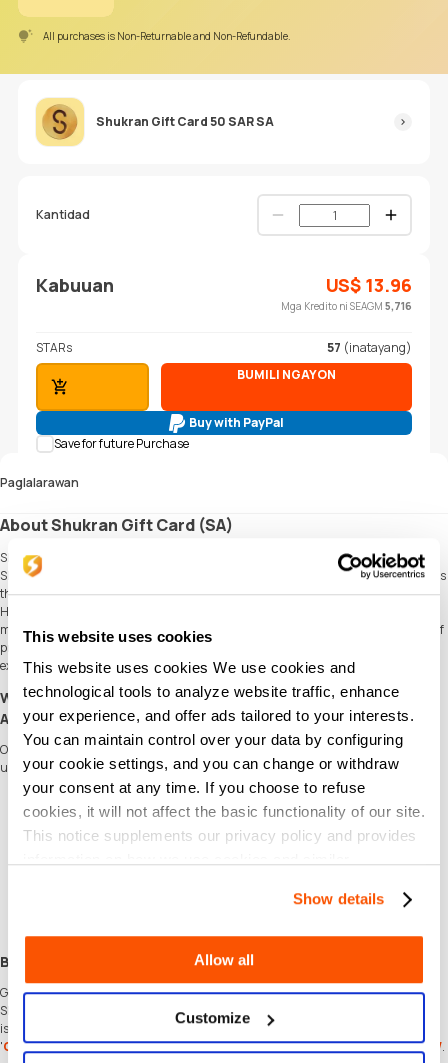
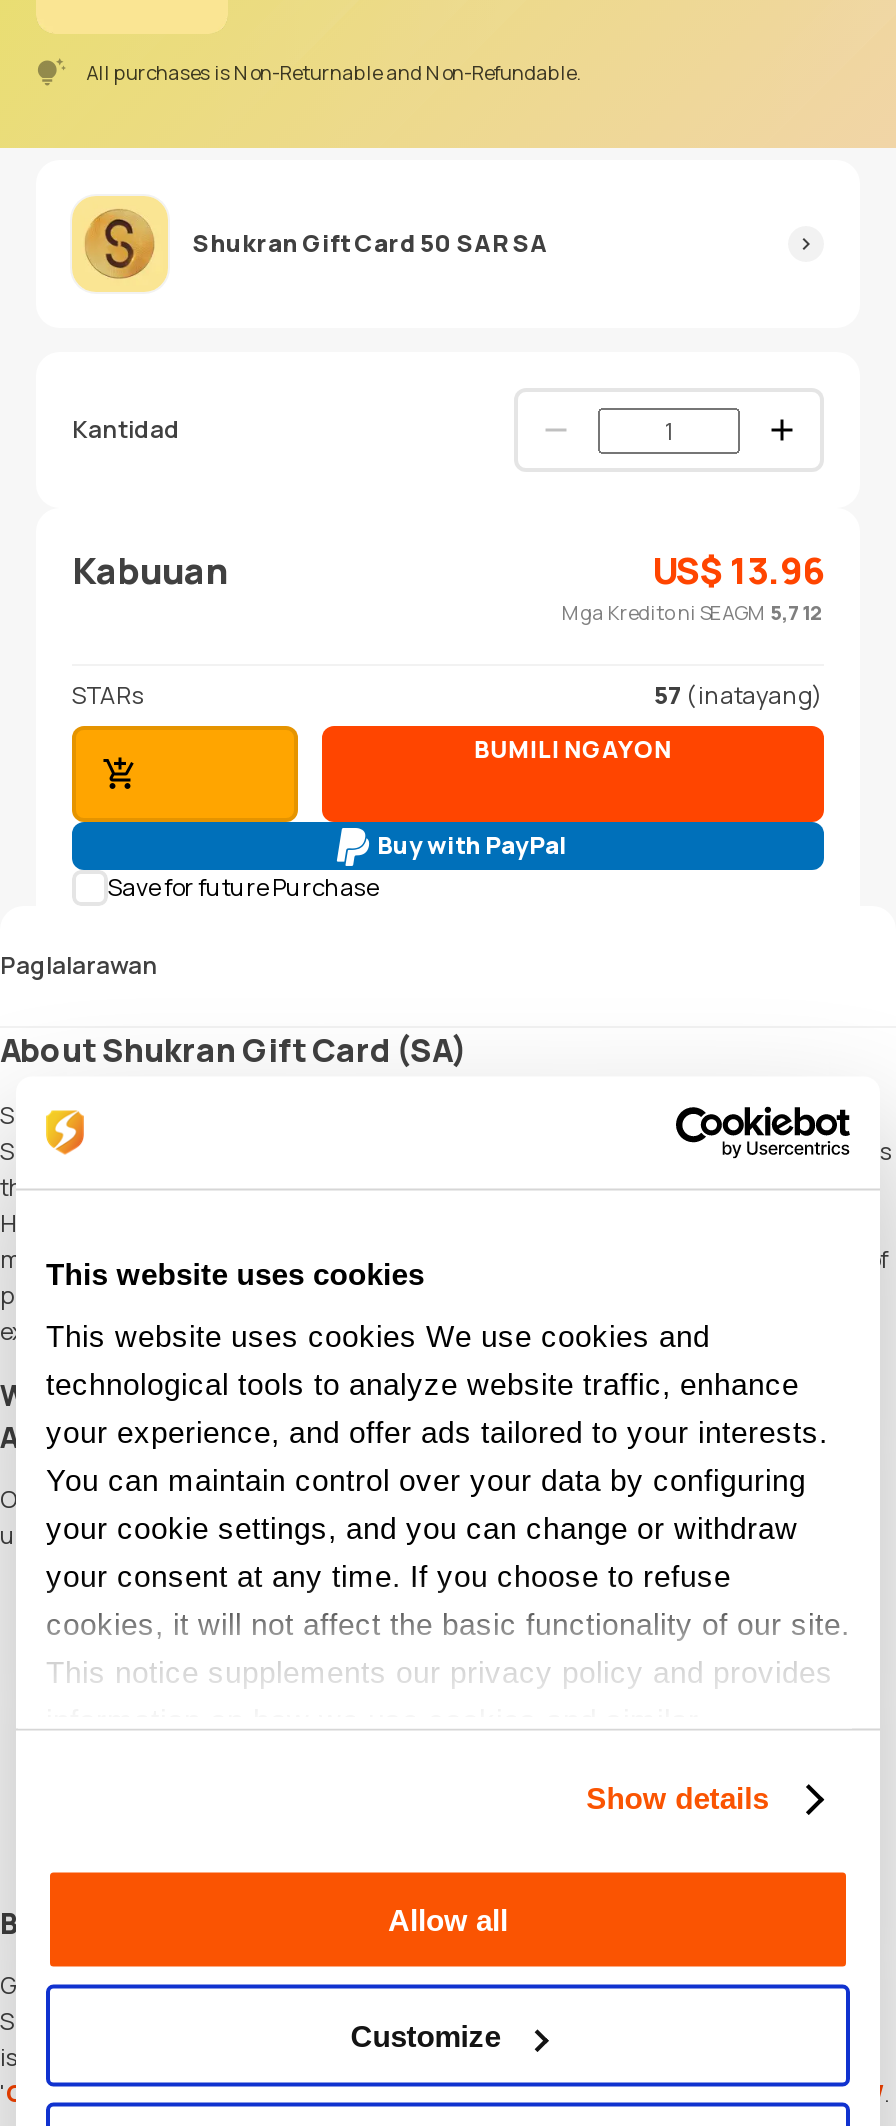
[281,299,412,313] Mga Kredito ni SEAGM 5,716 -> [562,598,824,626] Mga Kredito ni SEAGM 5,712

